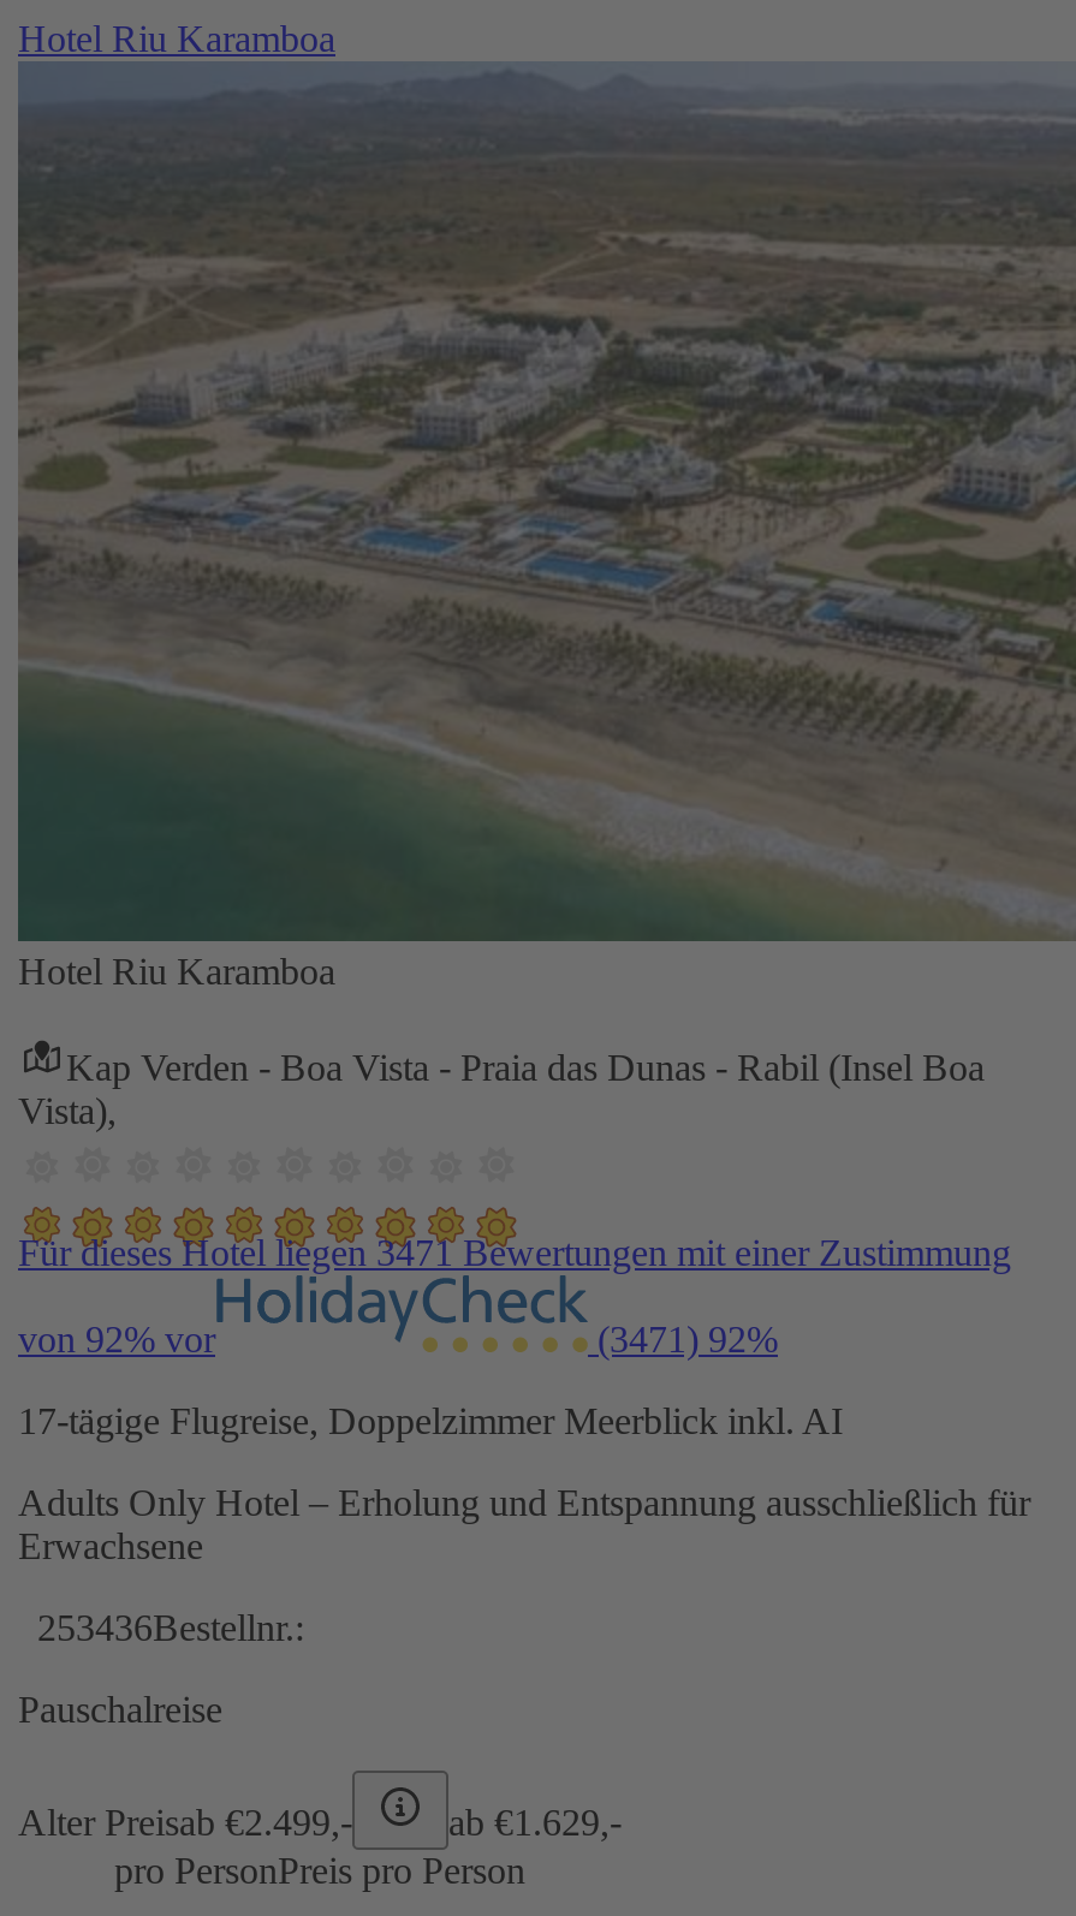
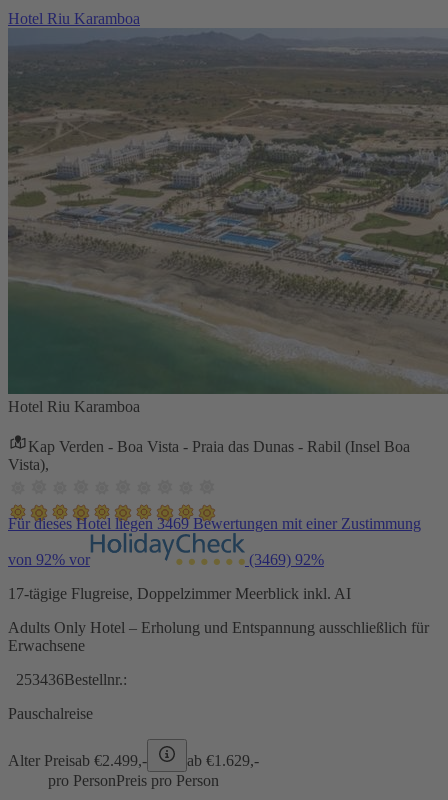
[18,1231,1011,1272] Für dieses Hotel liegen 3471 Bewertungen mit einer Zustimmung -> [8,514,421,531] Für dieses Hotel liegen 3469 Bewertungen mit einer Zustimmung
[588,1317,778,1358] (3471) 92% -> [245,550,324,567] (3469) 92%

